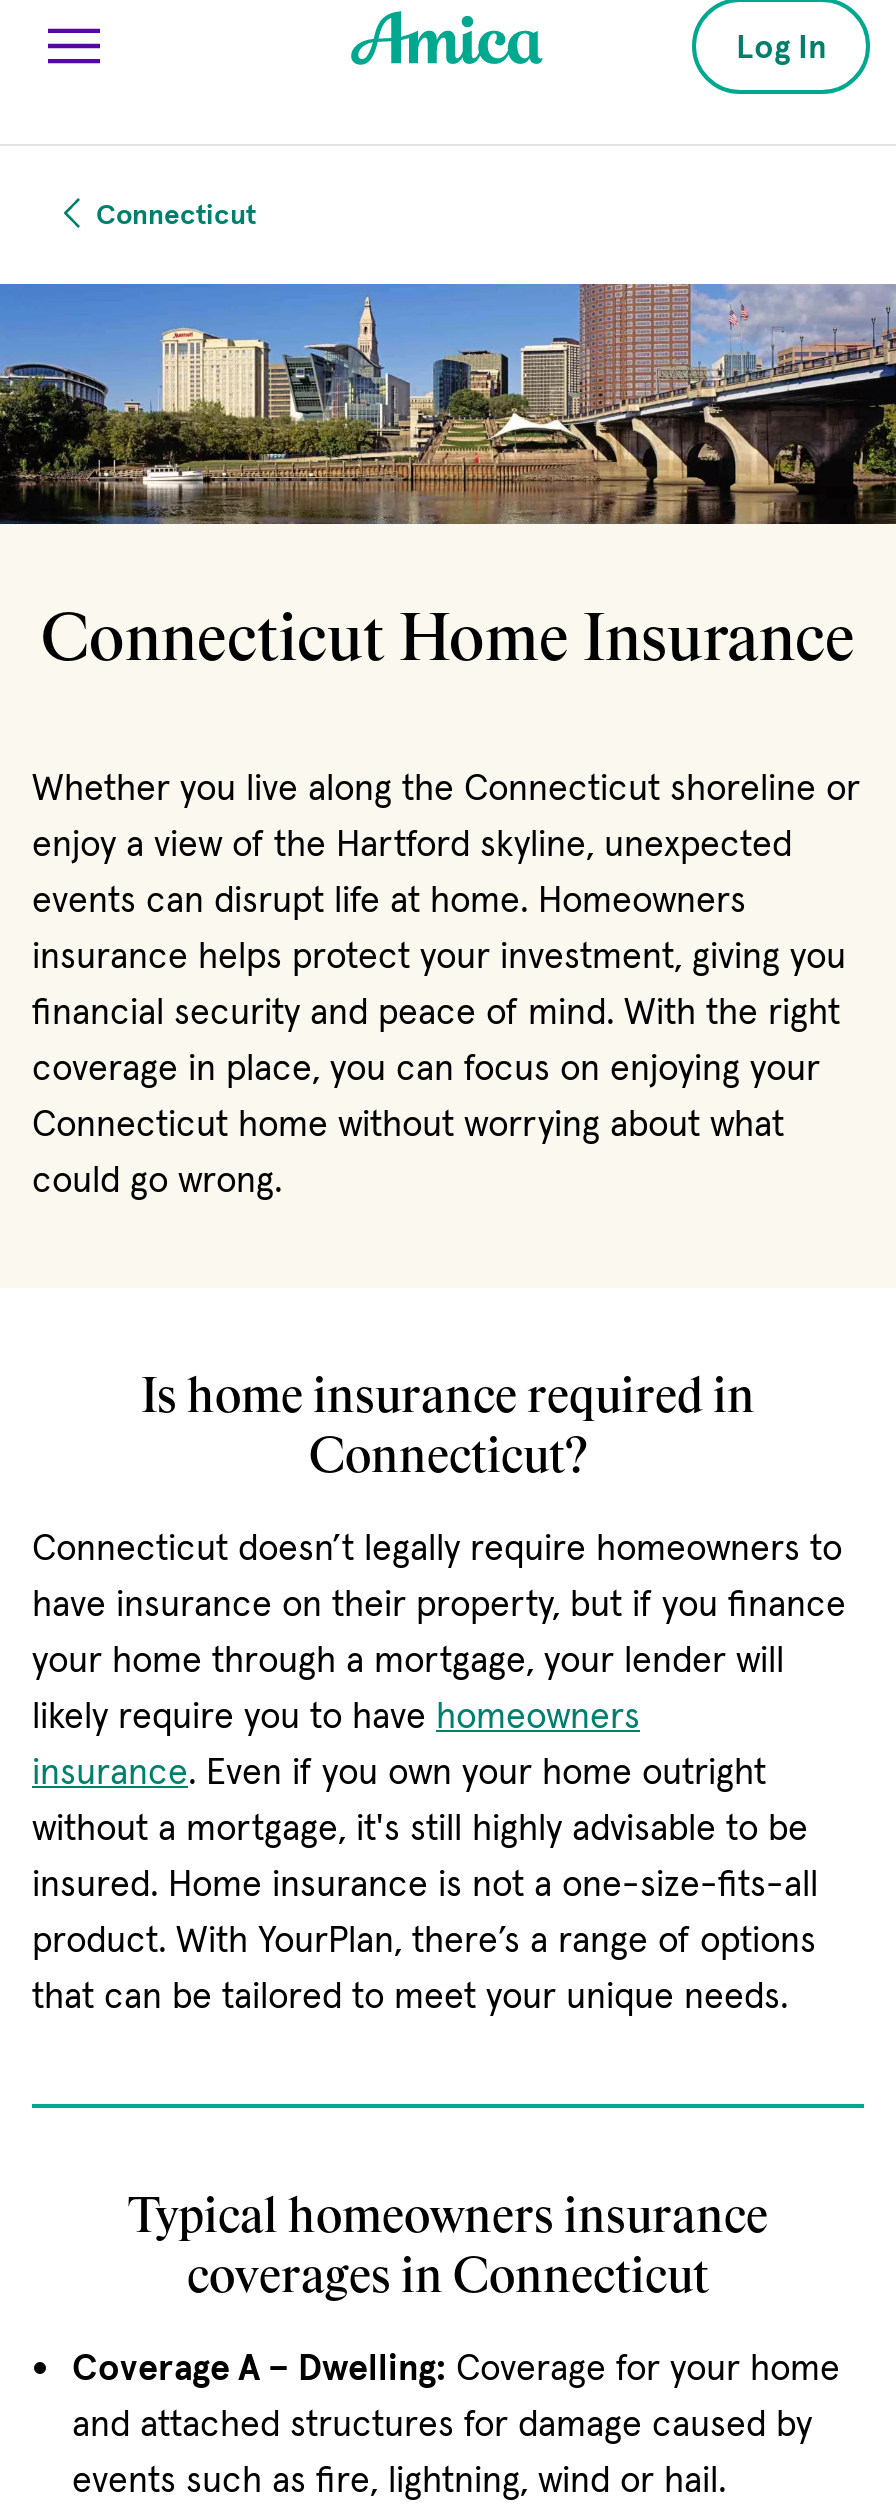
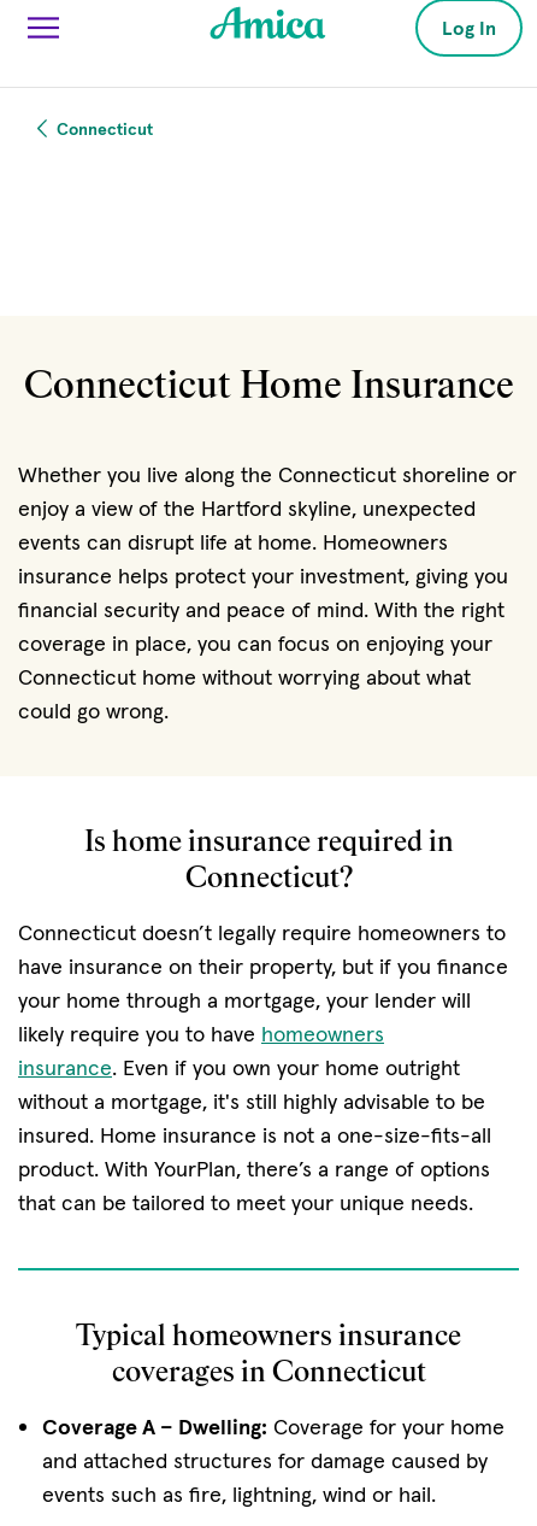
[6,282,890,526] [image] -> none

